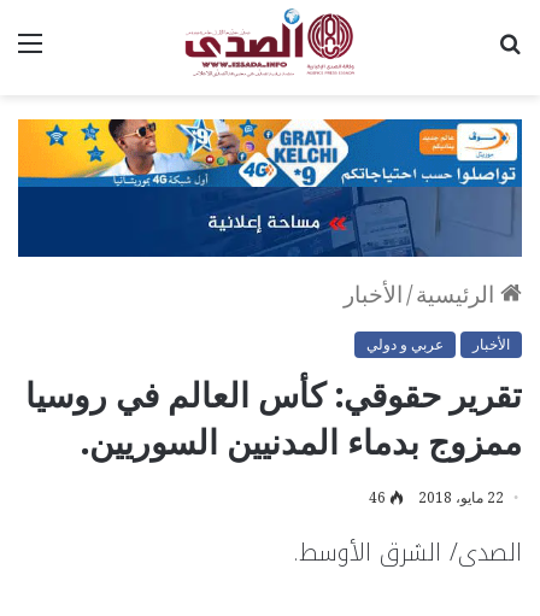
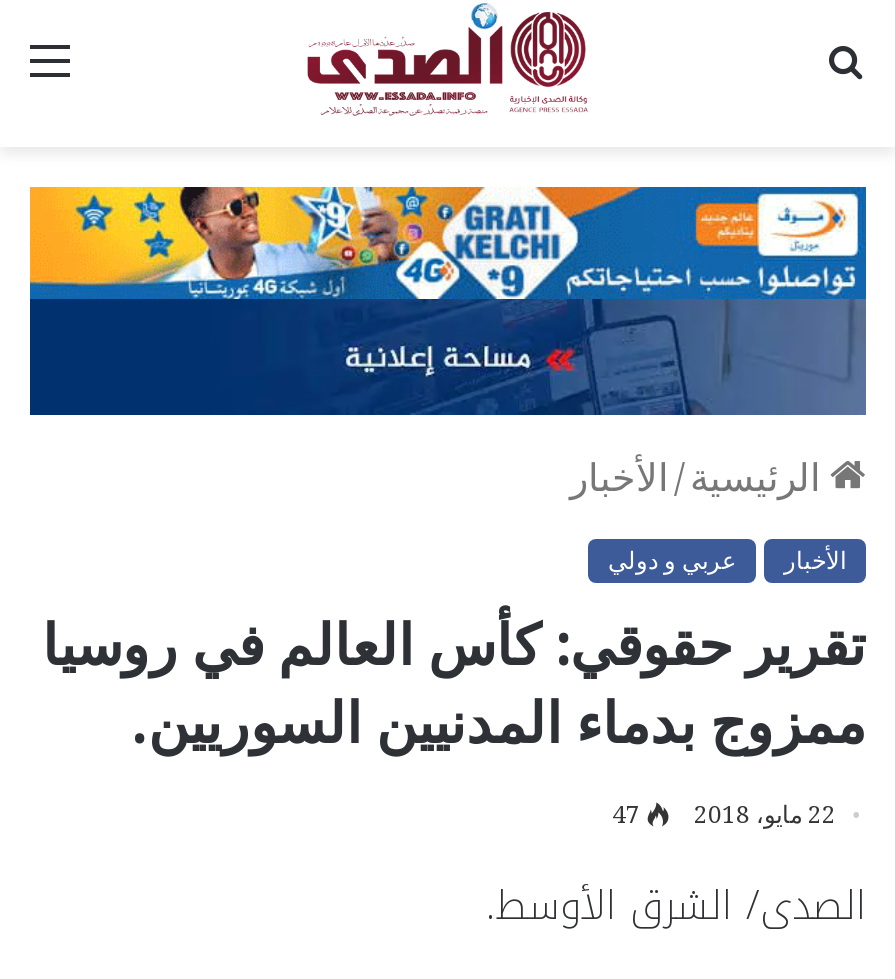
[369,487,386,508] 46 -> [612,798,640,832] 47

